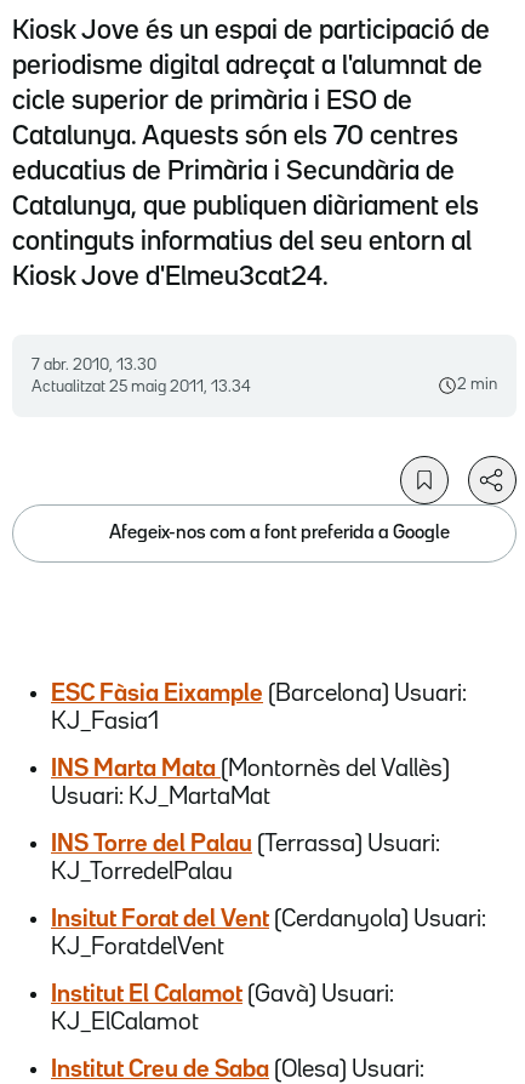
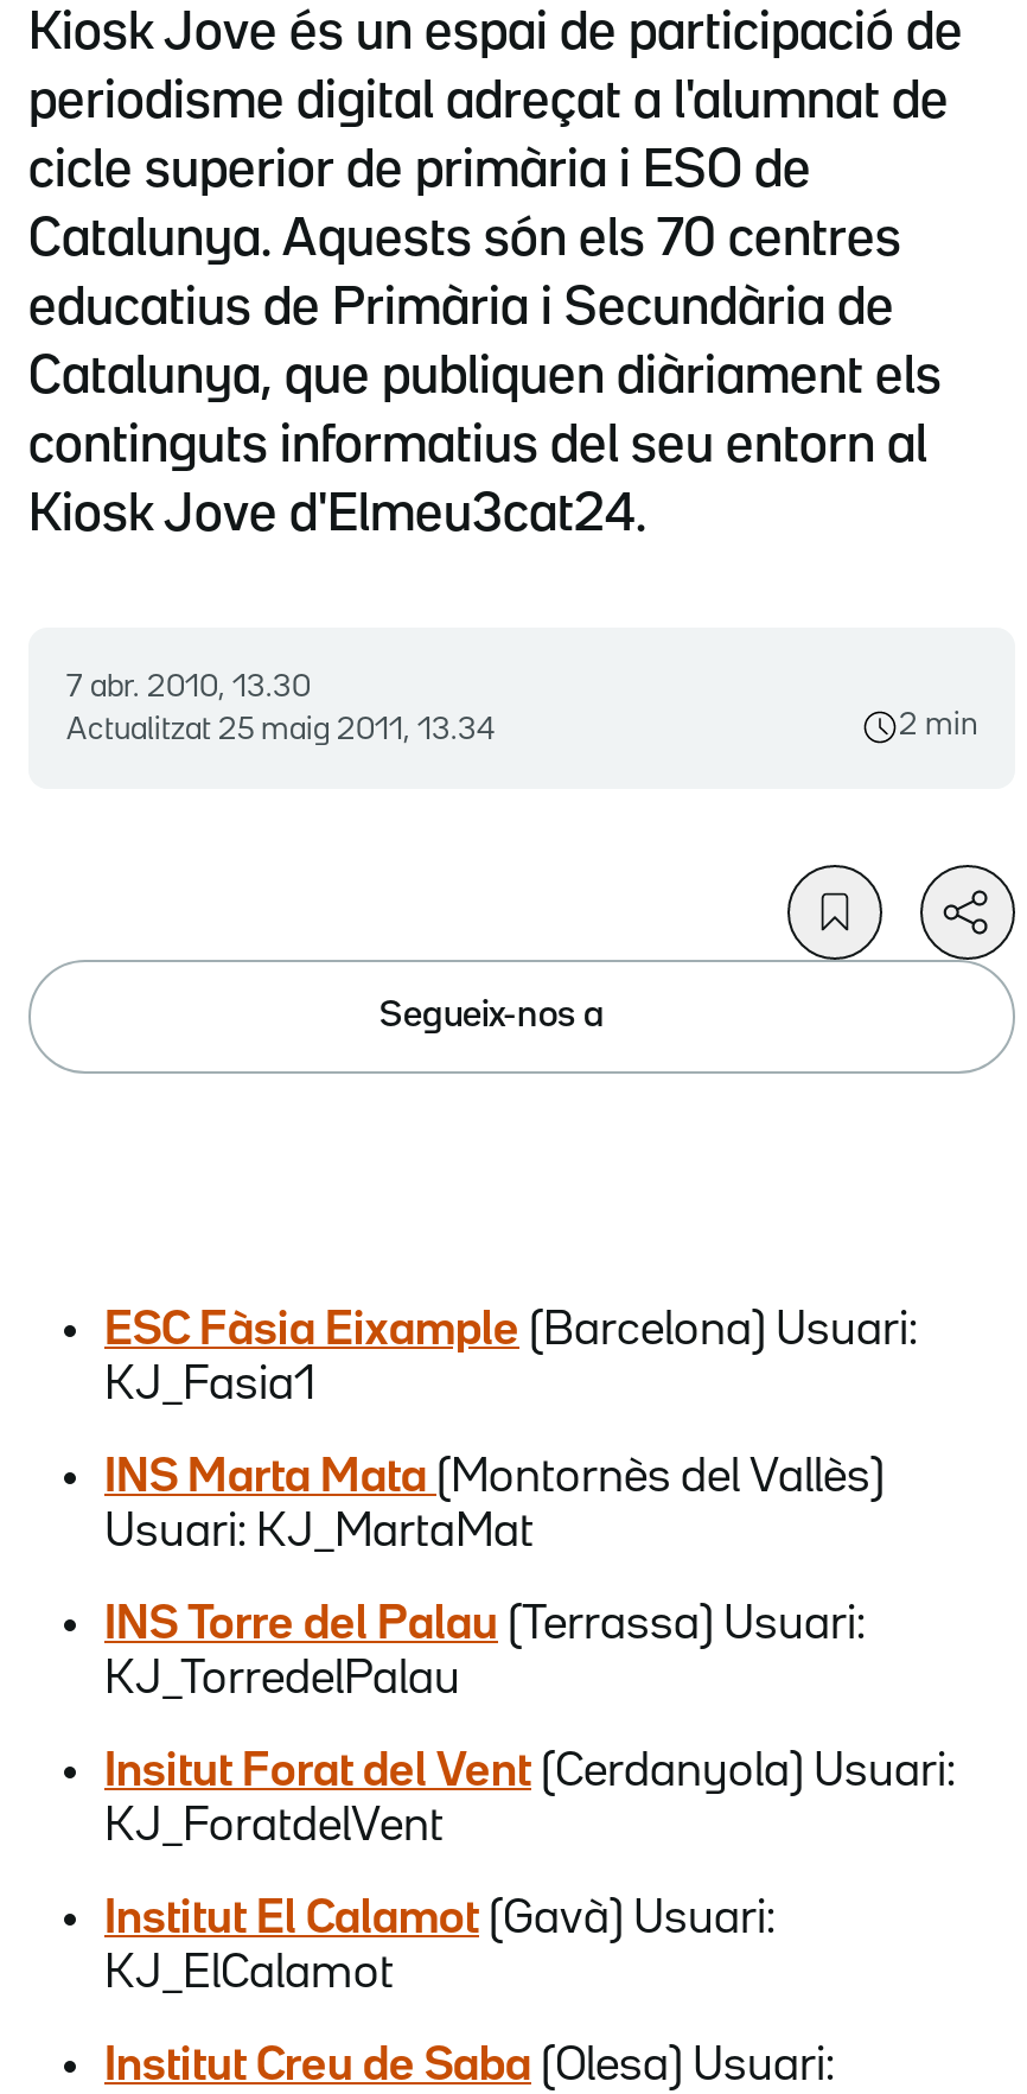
[109,525,450,542] Afegeix-nos com a font preferida a Google -> [379,999,605,1032] Segueix-nos a

